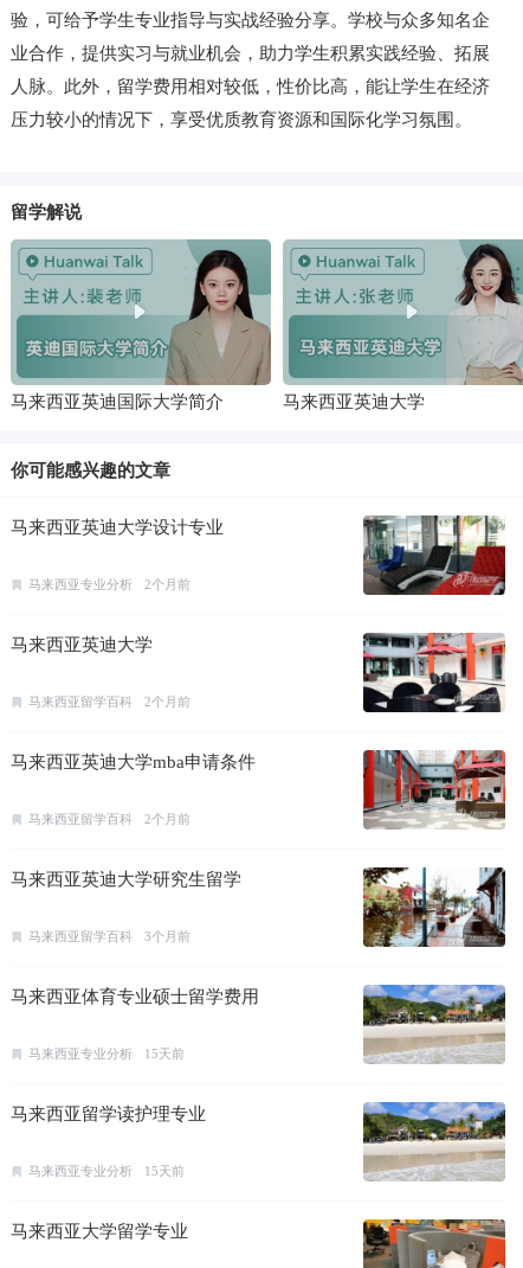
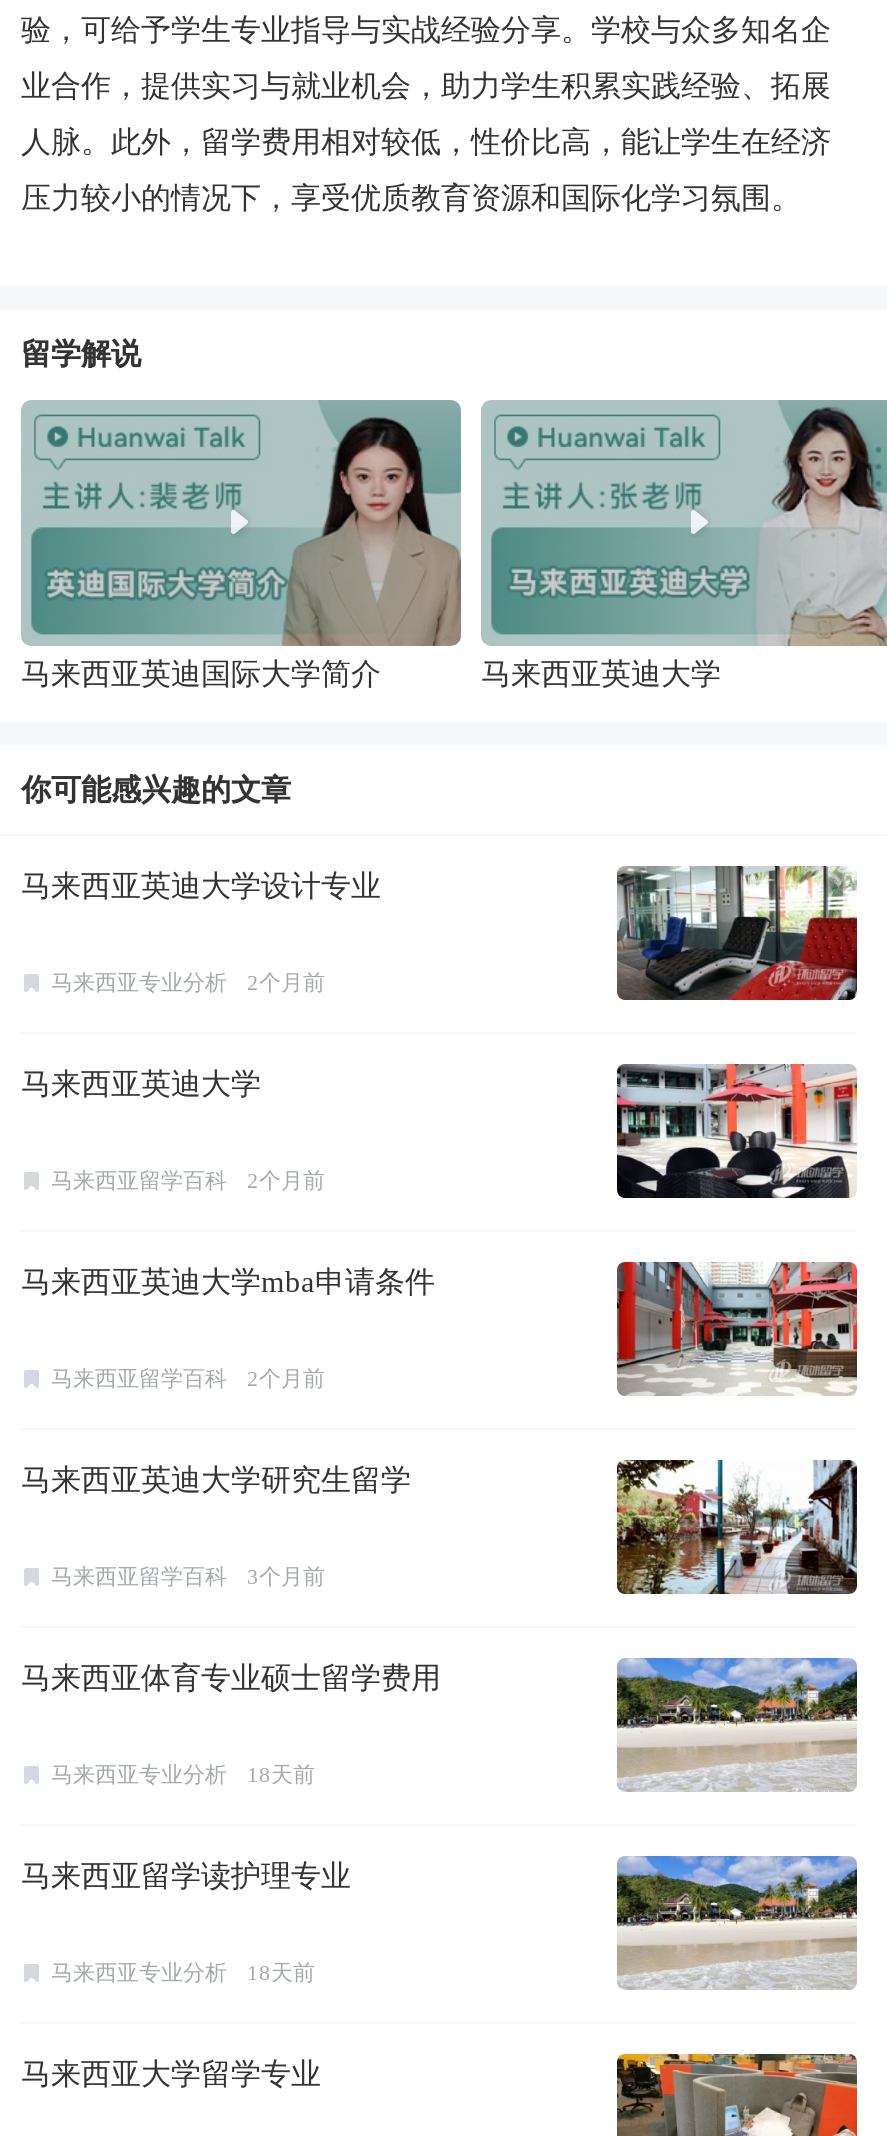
[28,1046,185,1060] 马来西亚专业分析 15天前 -> [51,1761,315,1785] 马来西亚专业分析 18天前
[28,1163,185,1178] 马来西亚专业分析 15天前 -> [51,1959,315,1983] 马来西亚专业分析 18天前

